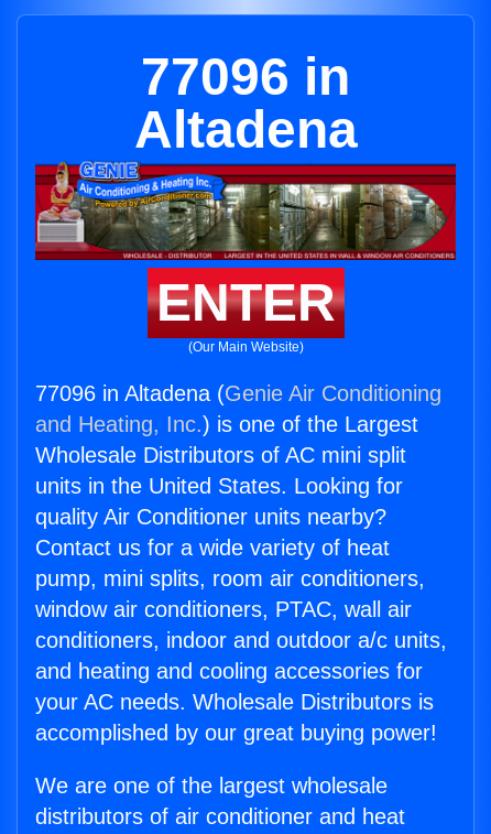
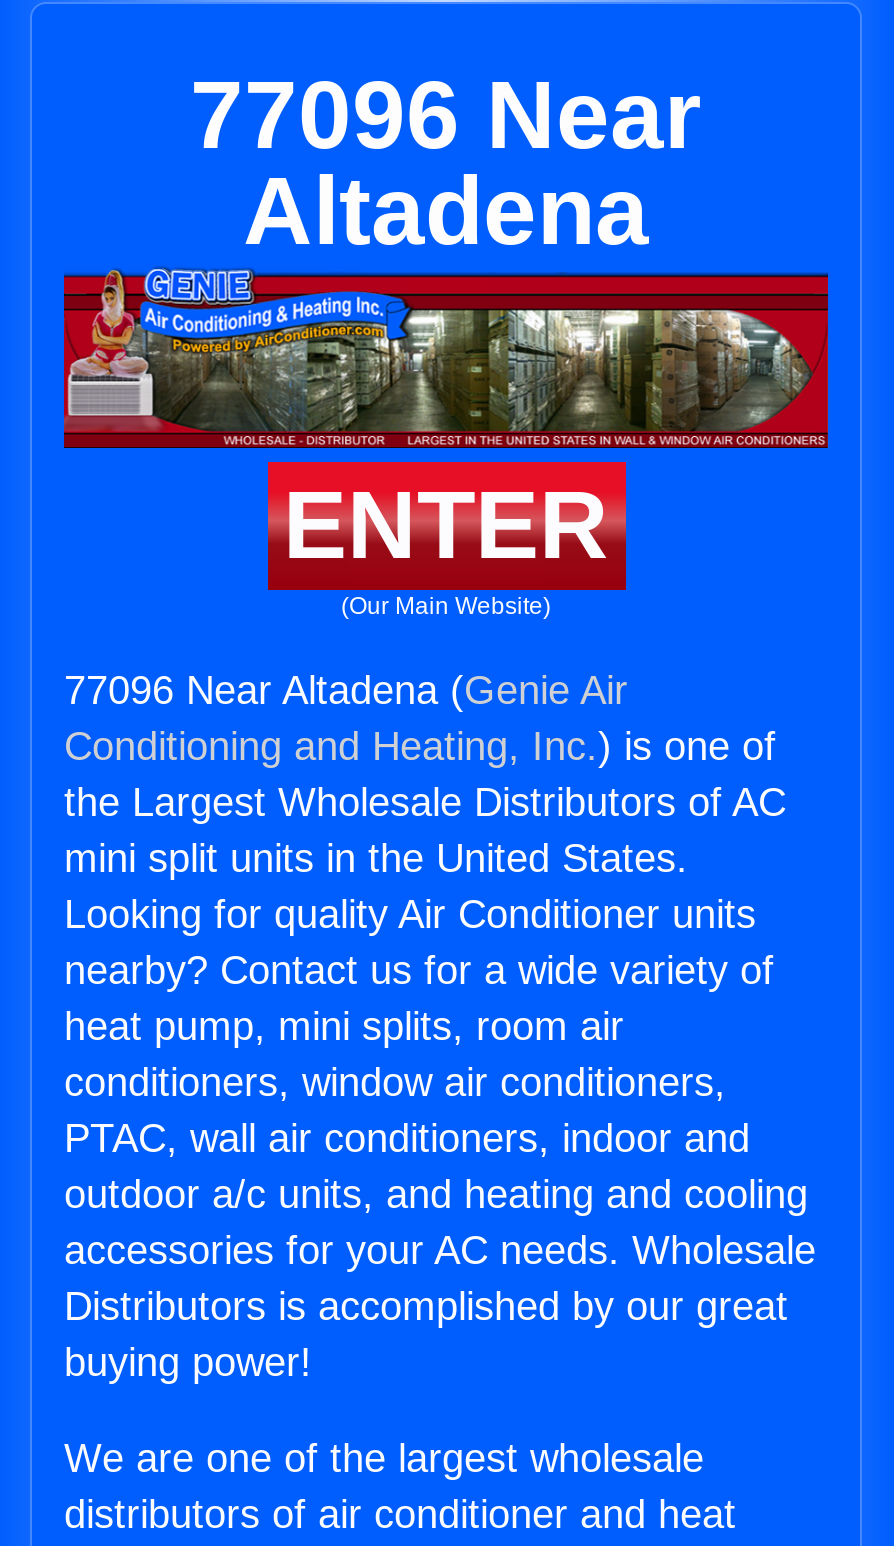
[141,47,350,106] 77096 in -> [190,62,702,168] 77096 Near
[35,381,447,745] 77096 in Altadena (Genie Air Conditioning | and Heating, Inc.) is one of the Largest | Wholesale Distributors of AC mini split | units in the United States. Looking for | quality Air Conditioner units nearby? | Contact us for a wide variety of heat | pump, mini splits, room air conditioners, | window air conditioners, PTAC, wall air | conditioners, indoor and outdoor a/c units, | and heating and cooling accessories for | your AC needs. Wholesale Distributors is | accomplished by our great buying power! -> [64,668,816,1384] 77096 Near Altadena (Genie Air | Conditioning and Heating, Inc.) is one of | the Largest Wholesale Distributors of AC | mini split units in the United States. | Looking for quality Air Conditioner units | nearby? Contact us for a wide variety of | heat pump, mini splits, room air | conditioners, window air conditioners, | PTAC, wall air conditioners, indoor and | outdoor a/c units, and heating and cooling | accessories for your AC needs. Wholesale | Distributors is accomplished by our great | buying power!

